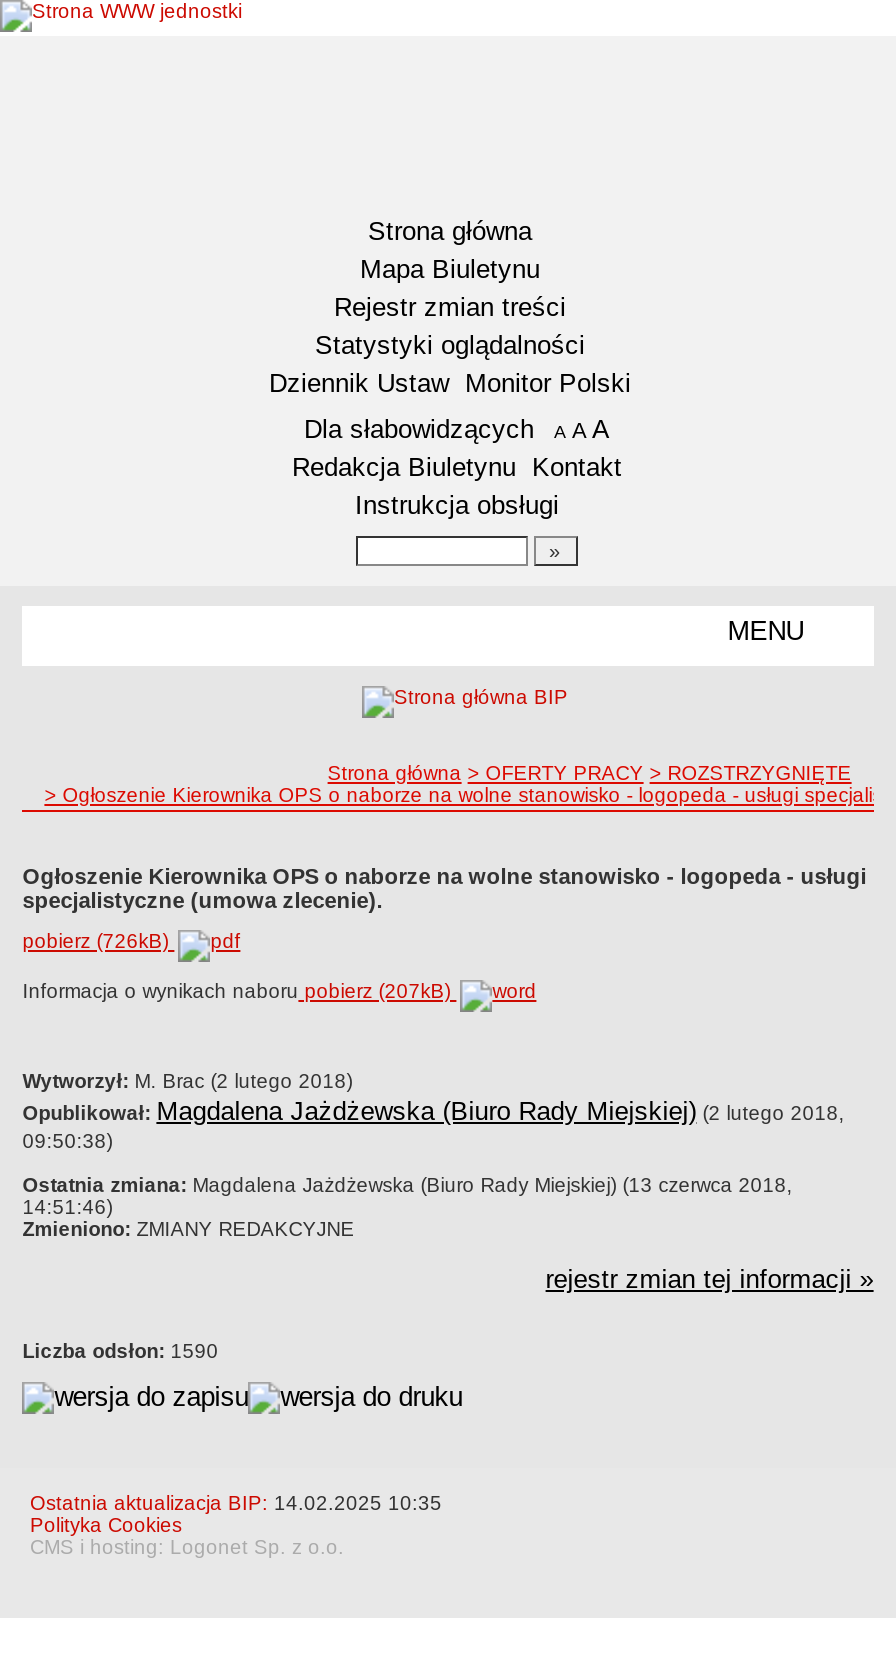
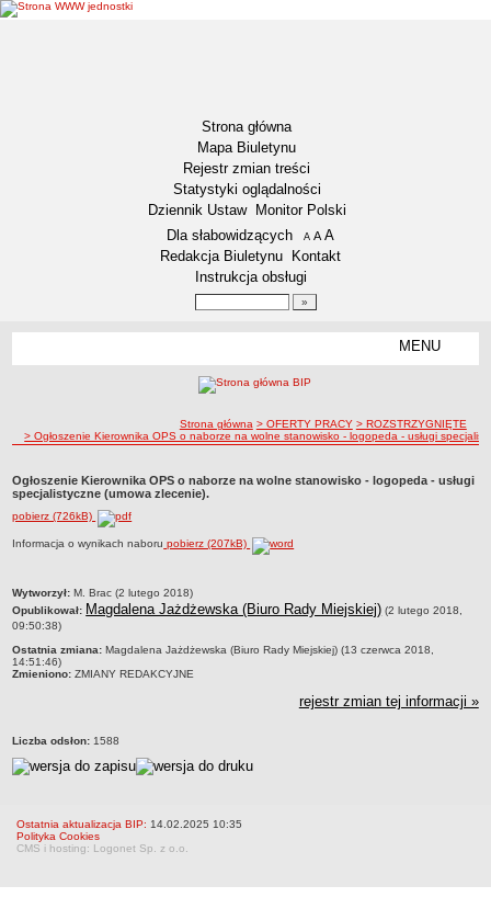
[22,1340,218,1362] Liczba odsłon: 1590 -> [12,735,120,747] Liczba odsłon: 1588

